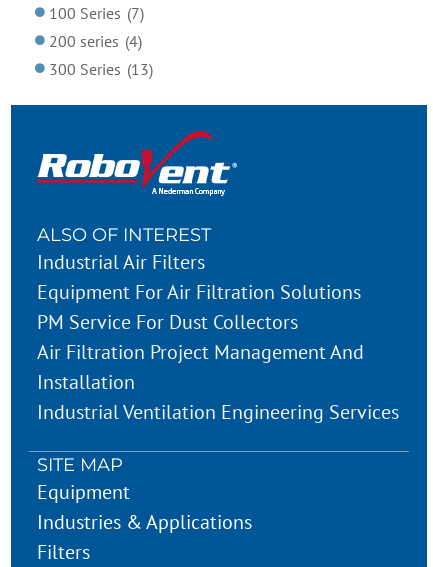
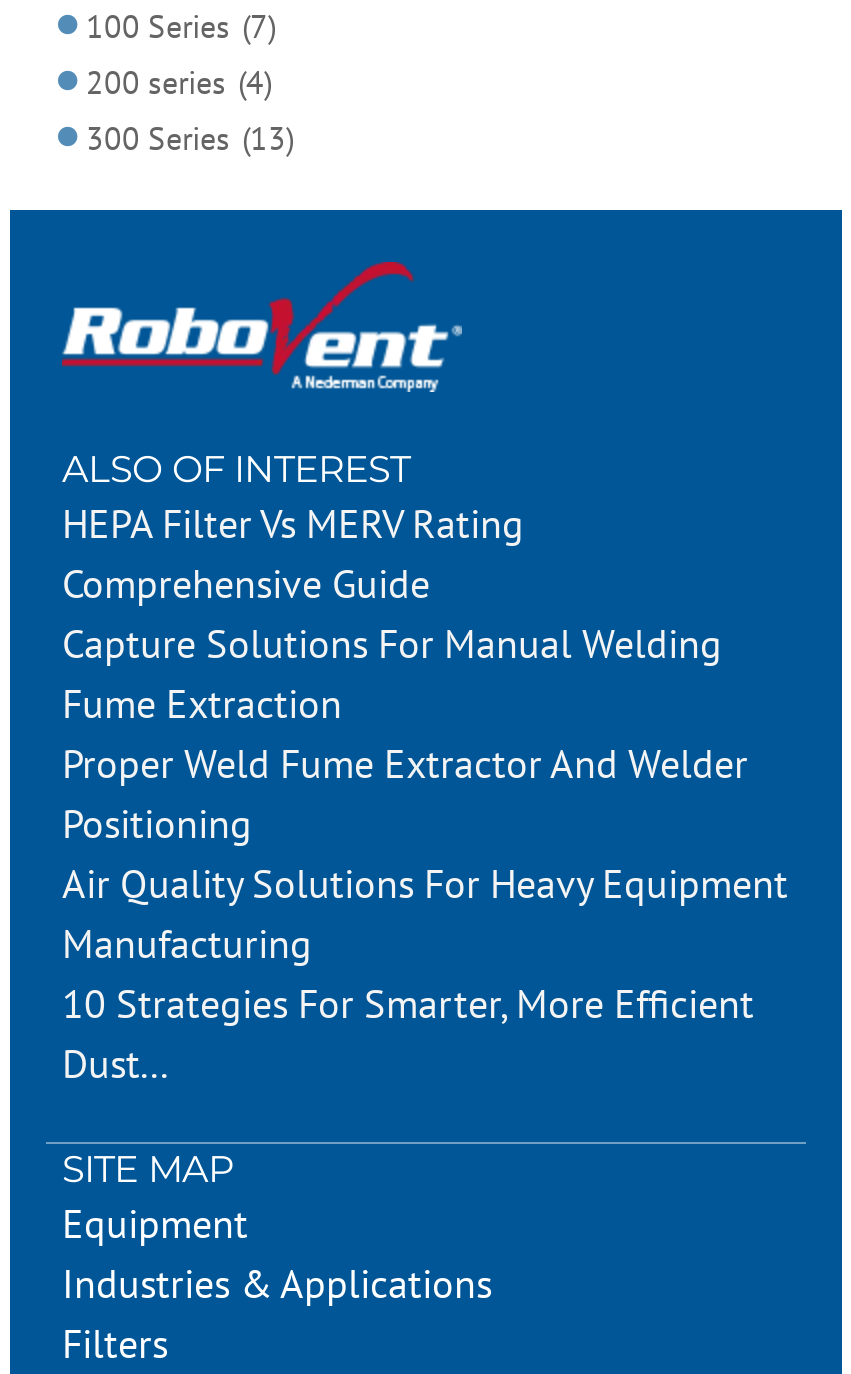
[37,249,399,425] Industrial Air Filters | Equipment For Air Filtration Solutions | PM Service For Dust Collectors | Air Filtration Project Management And | Installation | Industrial Ventilation Engineering Services -> [62,498,788,1090] HEPA Filter Vs MERV Rating | Comprehensive Guide | Capture Solutions For Manual Welding | Fume Extraction | Proper Weld Fume Extractor And Welder | Positioning | Air Quality Solutions For Heavy Equipment | Manufacturing | 10 Strategies For Smarter, More Efficient | Dust...

